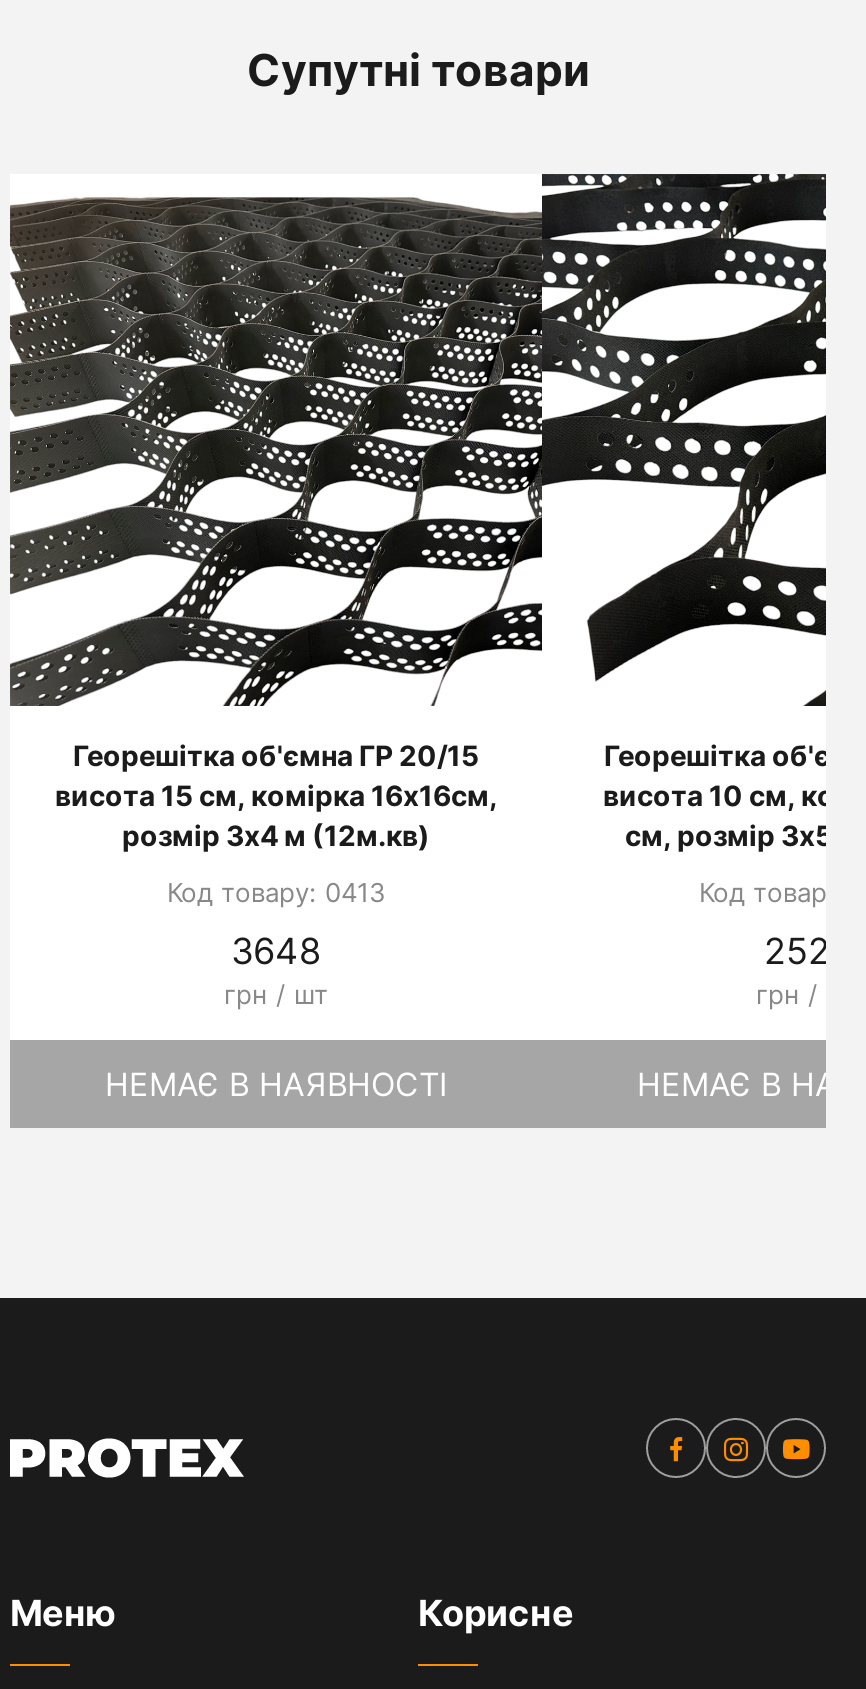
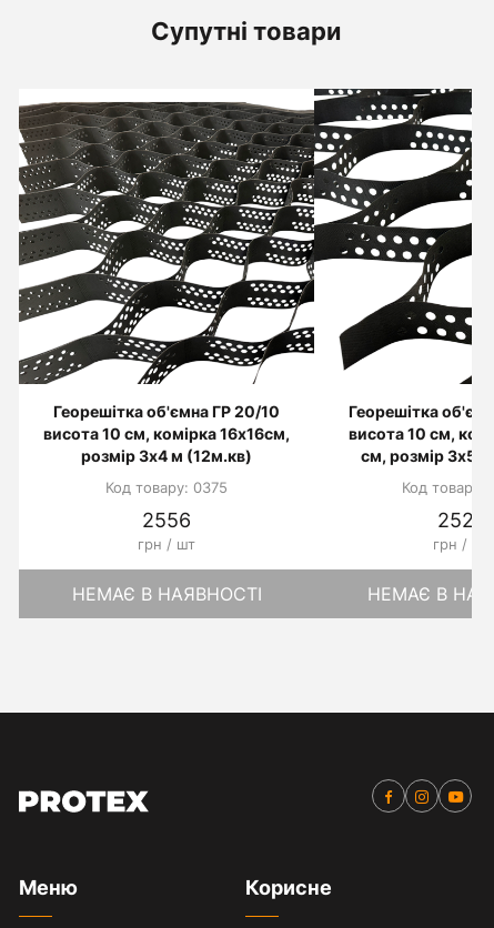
[73,738,479,772] Георешітка об'ємна ГР 20/15 -> [53,402,280,421] Георешітка об'ємна ГР 20/10
[55,778,497,812] висота 15 см, комірка 16х16см, -> [43,424,290,443] висота 10 см, комірка 16х16см,
[167,876,385,908] Код товару: 0413 -> [105,478,228,496] Код товару: 0375
[231,930,321,972] 3648 -> [142,508,191,532] 2556

